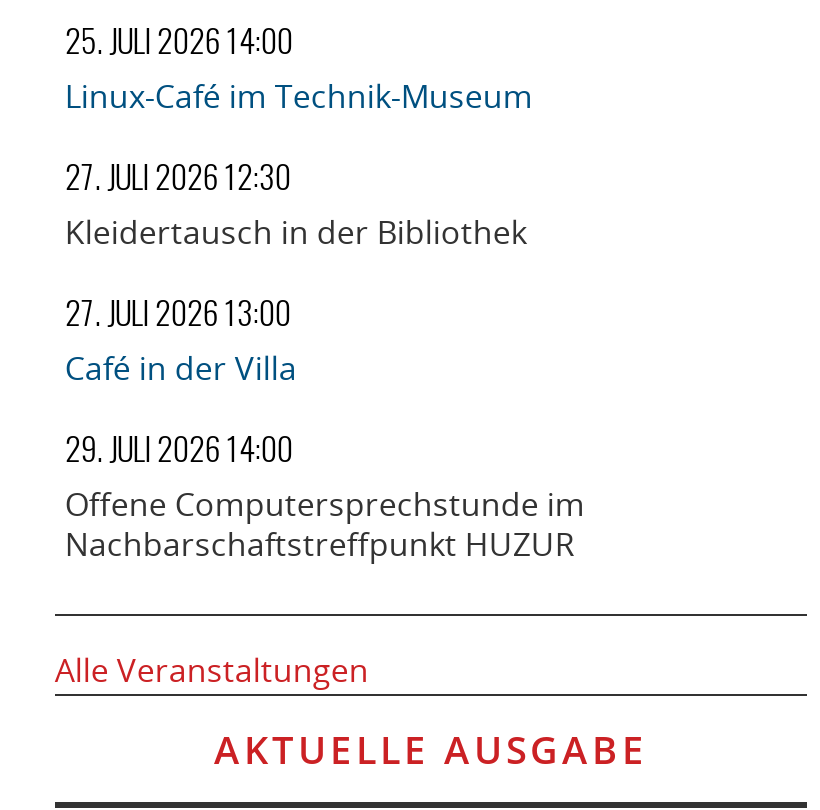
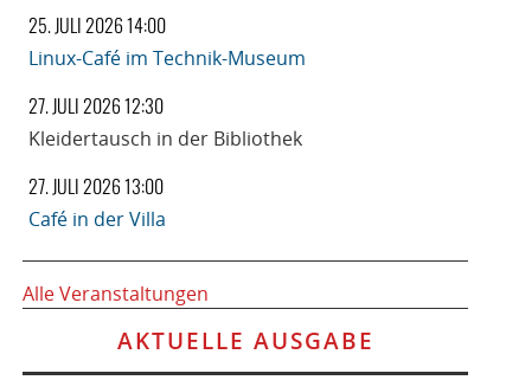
[65,423,585,565] 29. JULI 2026 14:00 | Offene Computersprechstunde im | Nachbarschaftstreffpunkt HUZUR -> none

